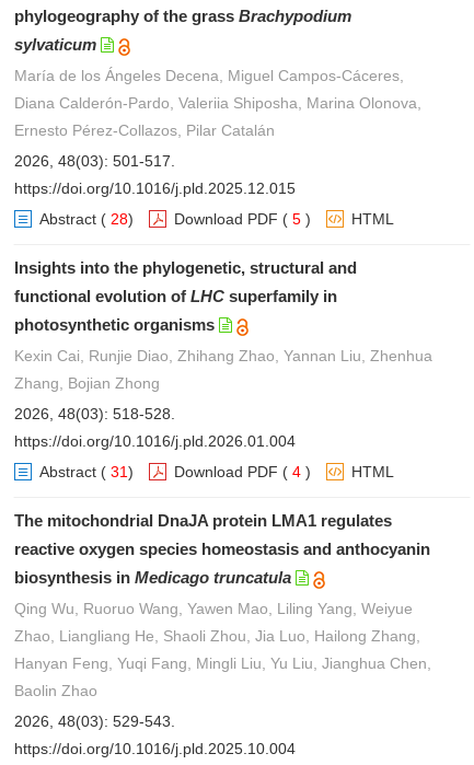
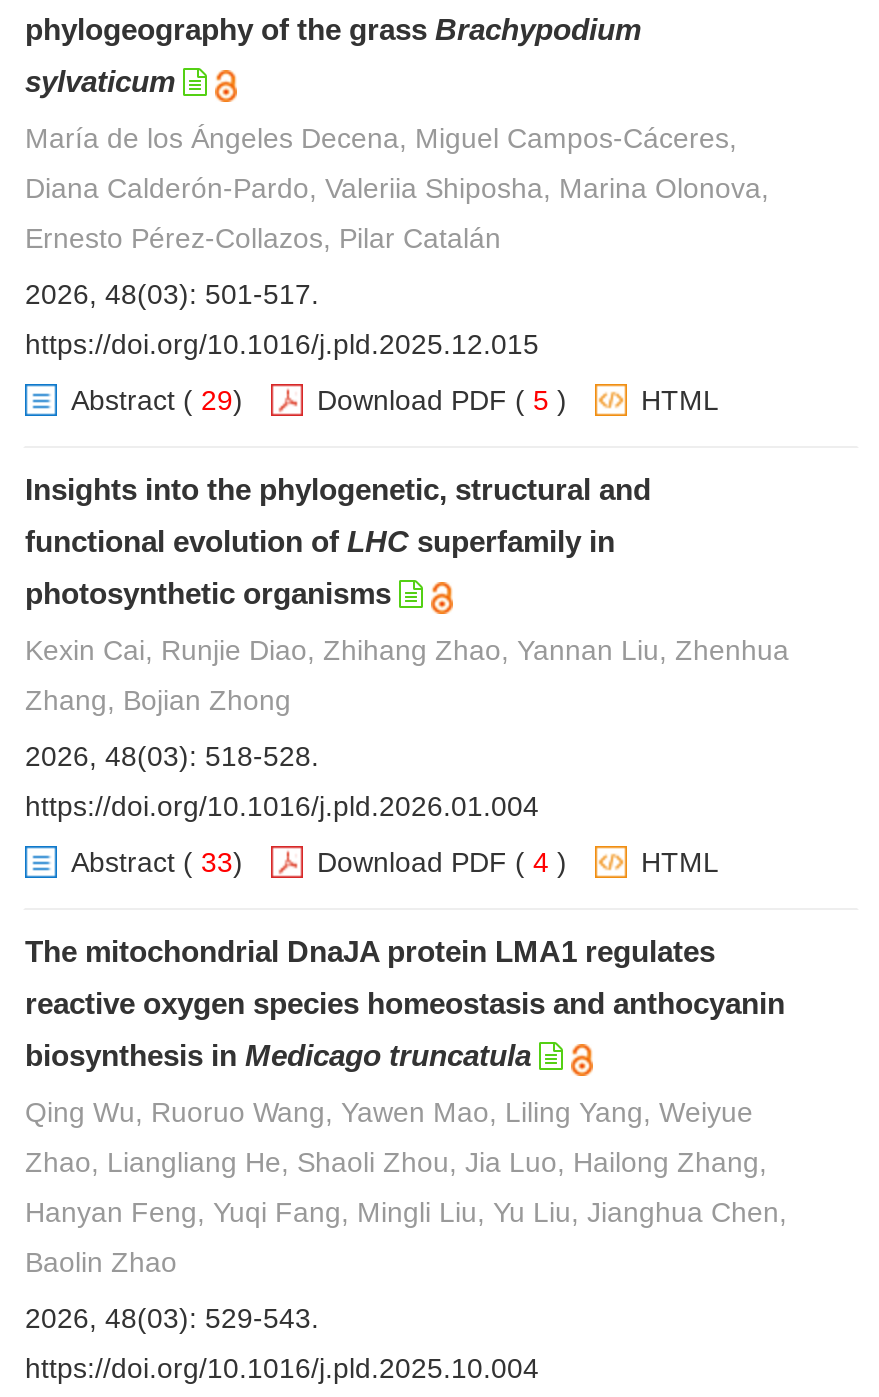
[39,210,138,228] Abstract (28) -> [71,385,251,417] Abstract (29)
[39,463,138,481] Abstract (31) -> [71,847,251,879] Abstract (33)

